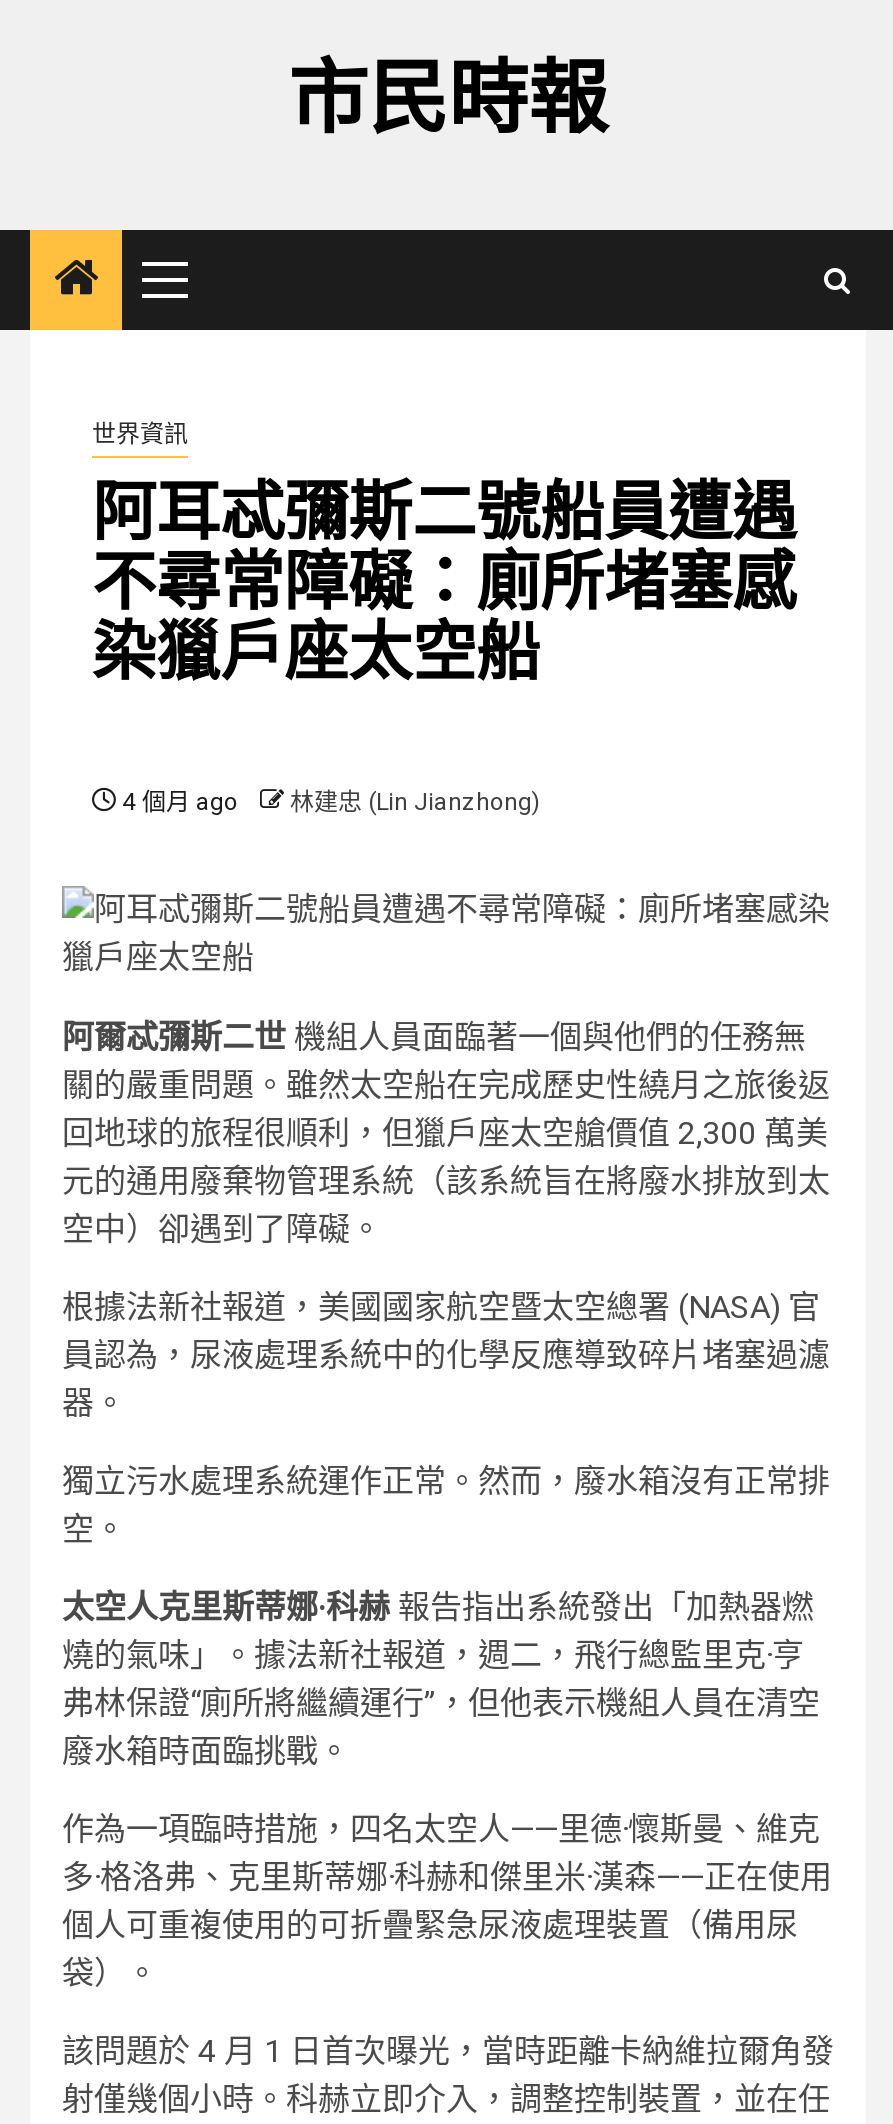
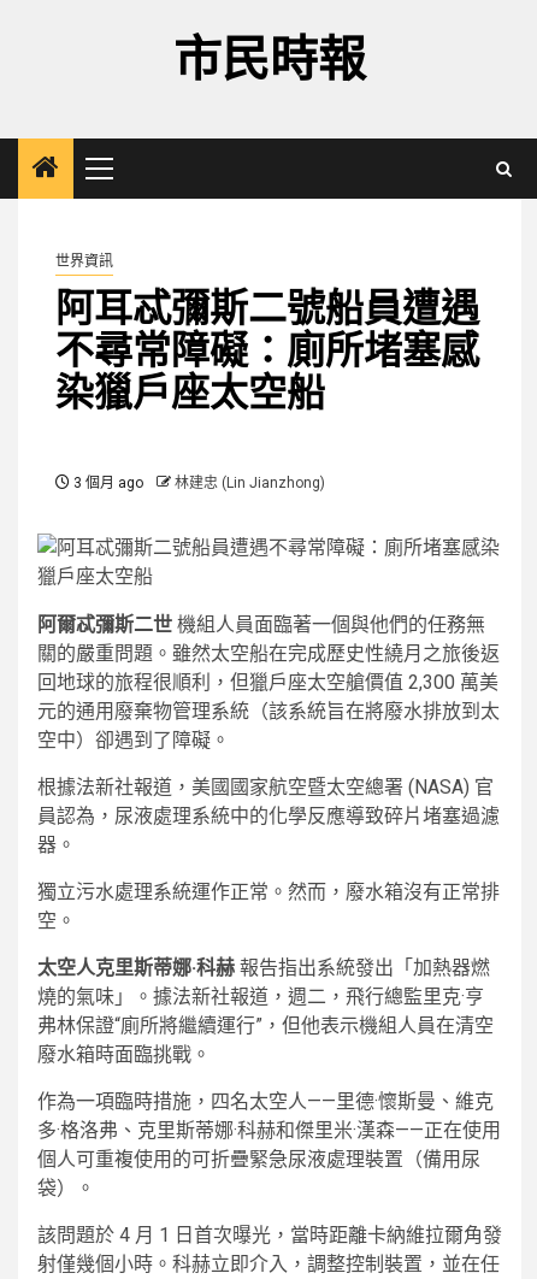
[116,788,540,816] 4 個月 ago 林建忠 (Lin Jianzhong) -> [70,475,325,491] 3 個月 ago 林建忠 (Lin Jianzhong)

